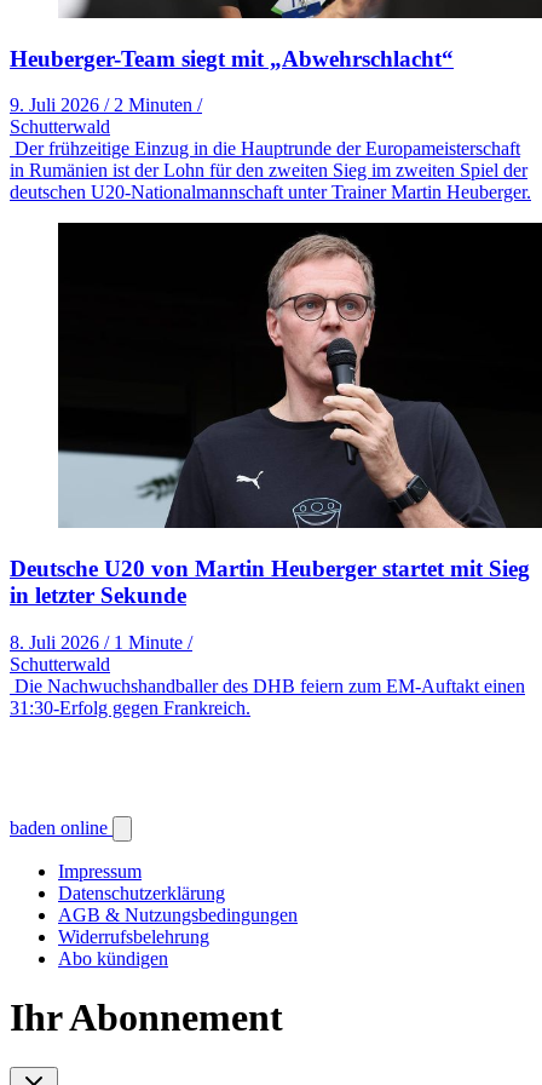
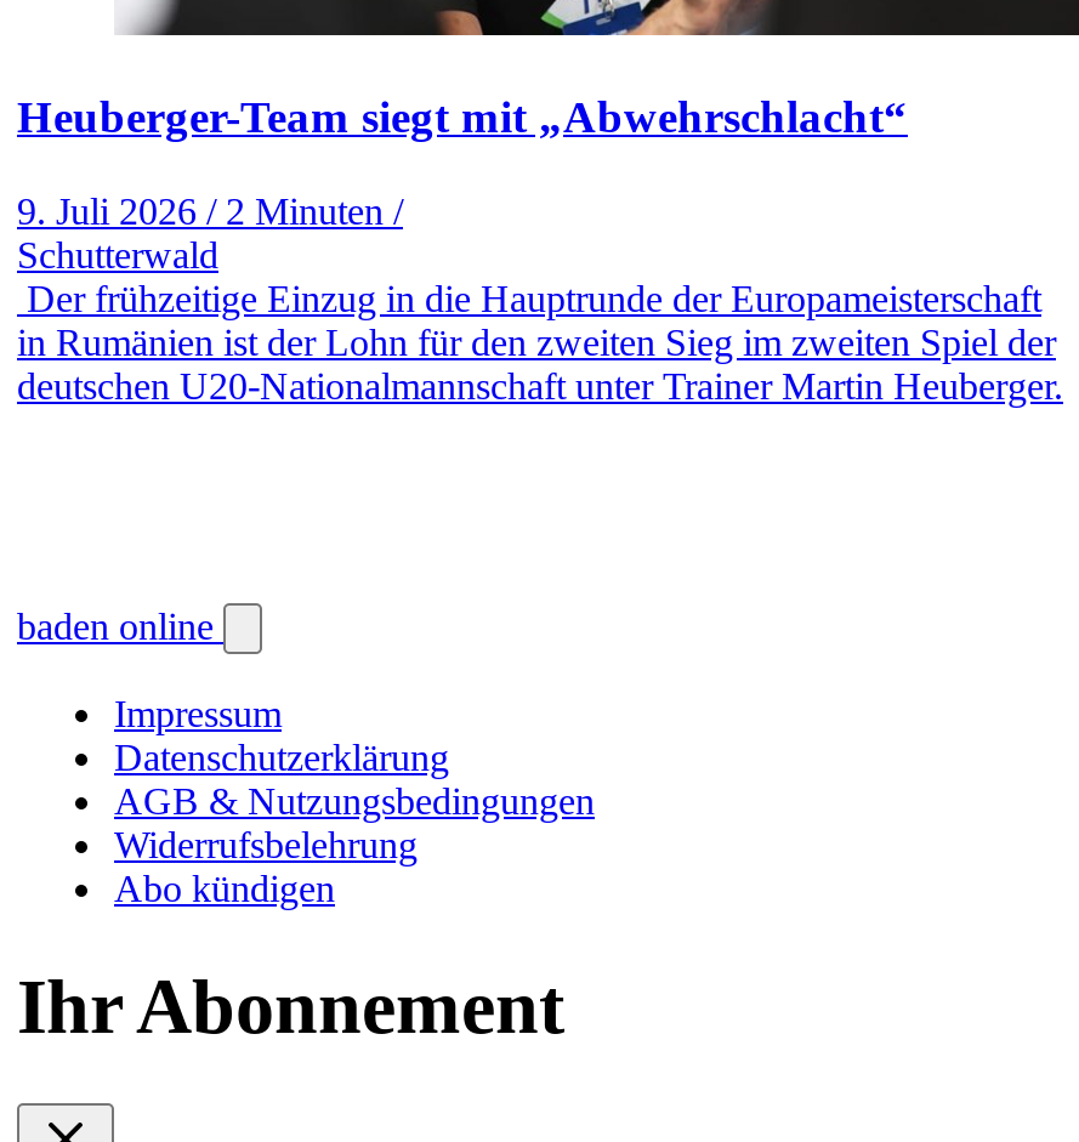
[10,222,538,718] [image] | Deutsche U20 von Martin Heuberger startet mit Sieg | in letzter Sekunde | 8. Juli 2026 / 1 Minute / | Schutterwald | Die Nachwuchshandballer des DHB feiern zum EM-Auftakt einen | 31:30-Erfolg gegen Frankreich. -> none

